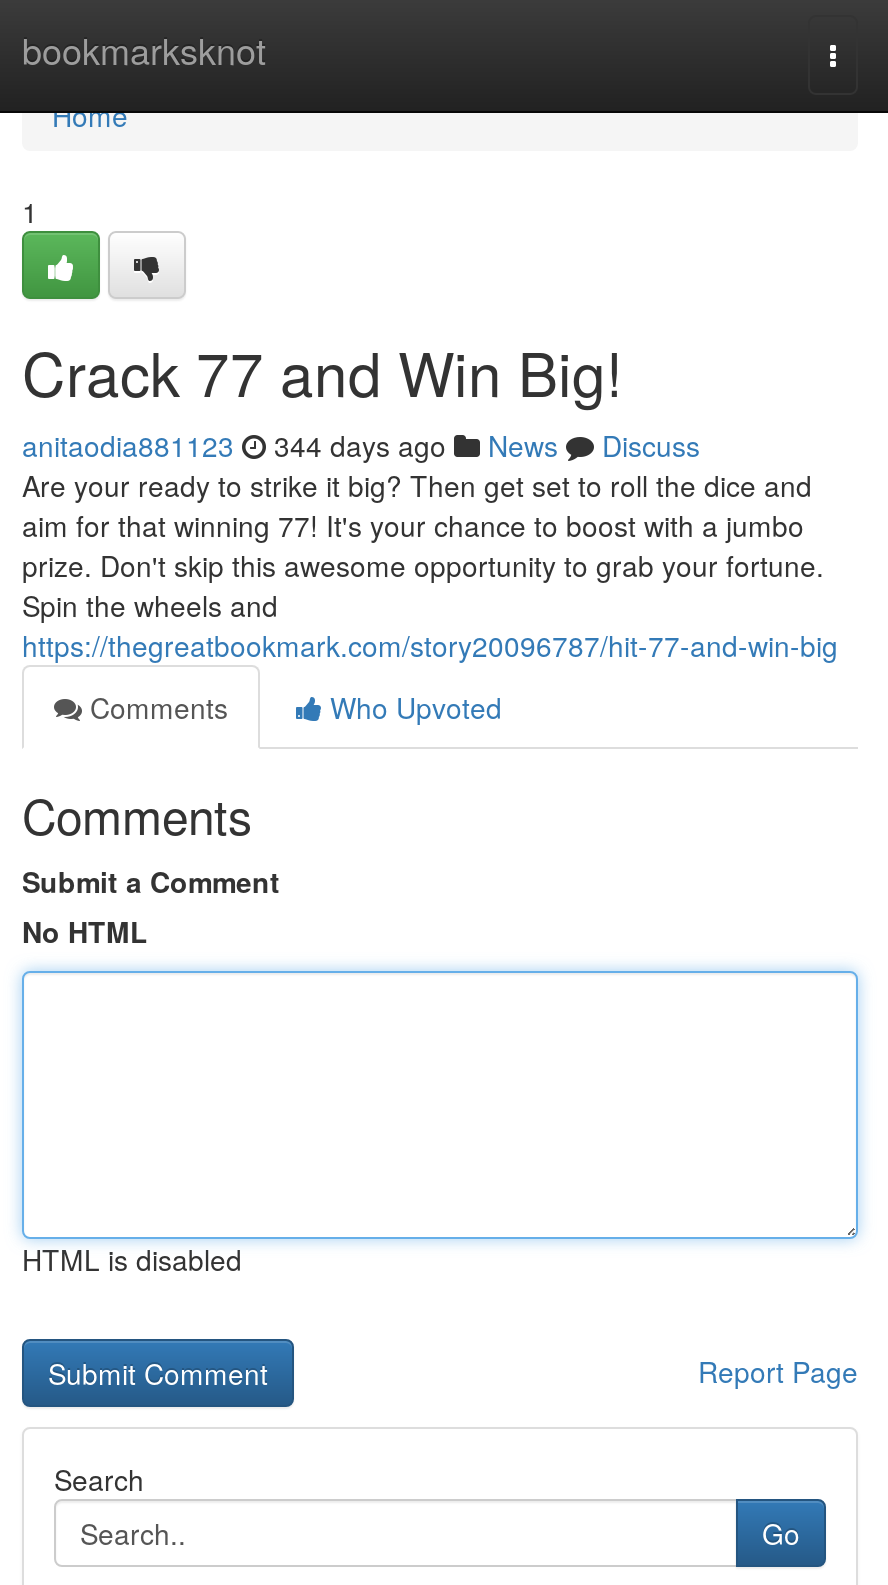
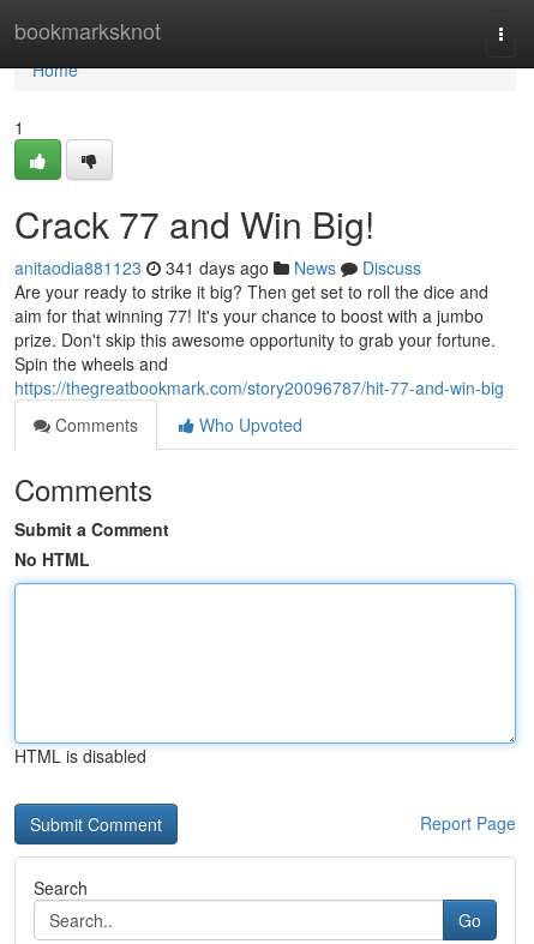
[22,425,700,465] anitaodia881123 344 days ago News Discuss -> [14,255,421,279] anitaodia881123 341 days ago News Discuss

